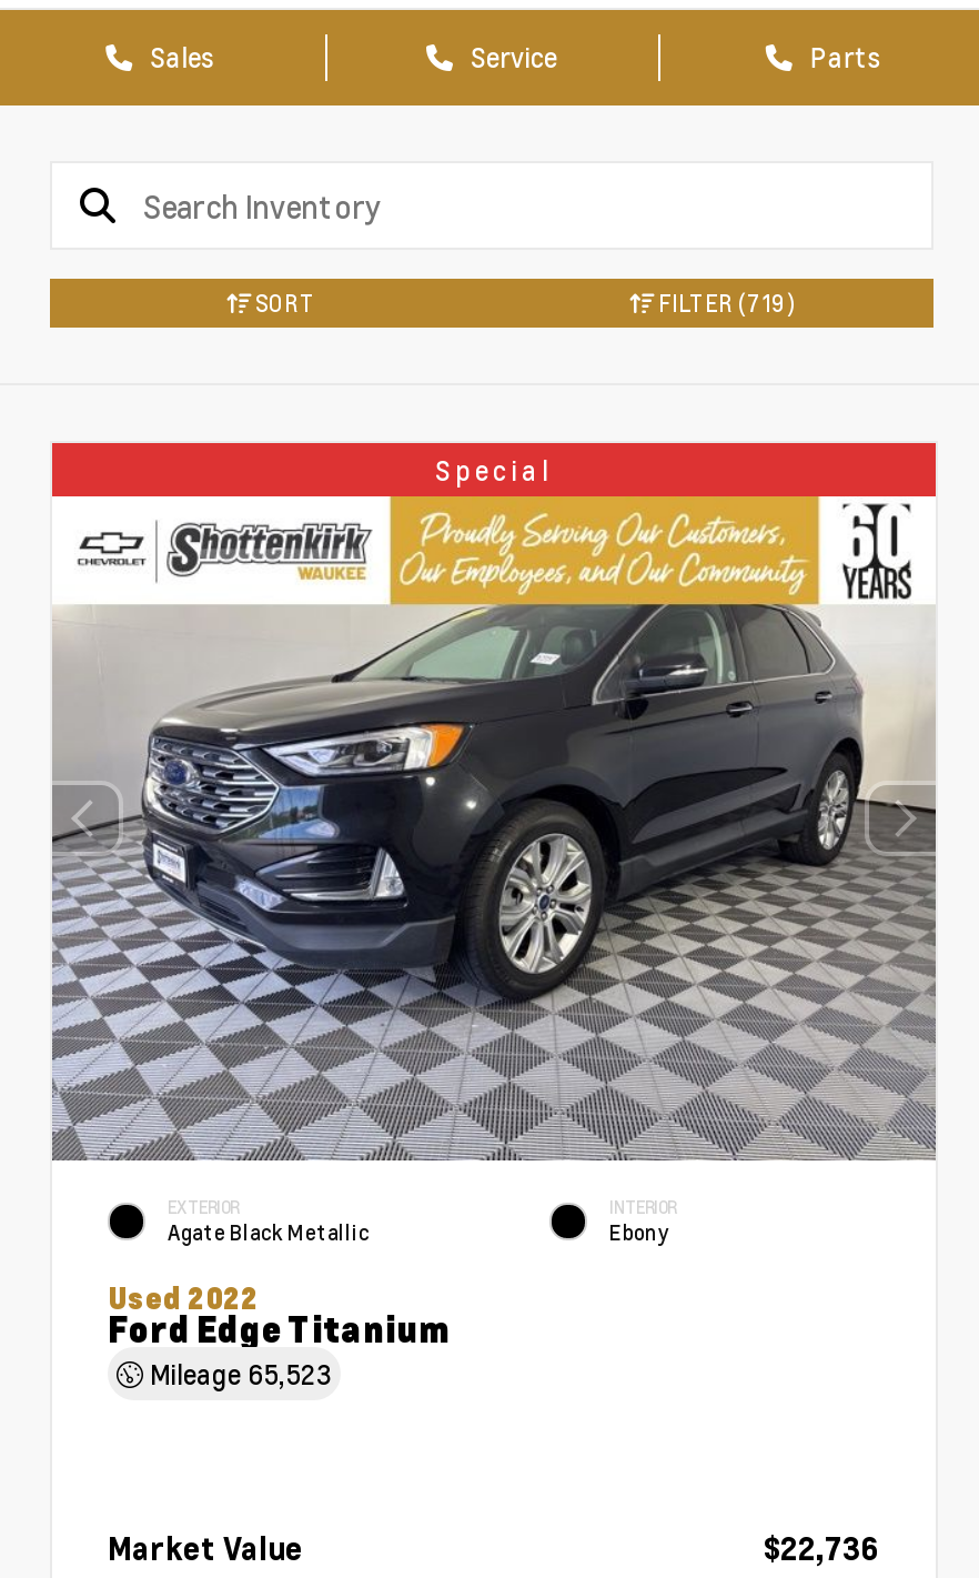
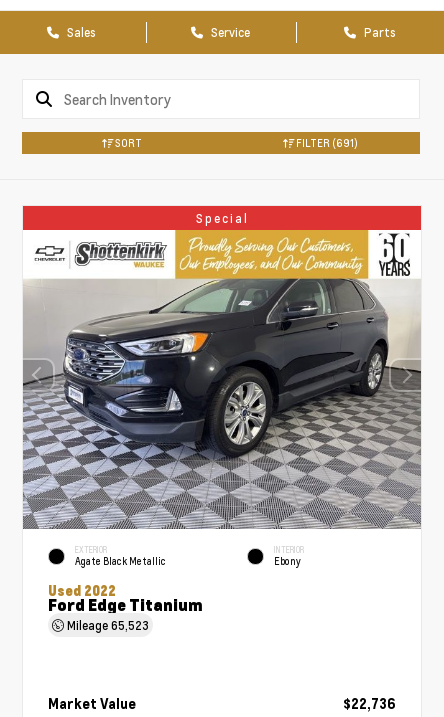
[654,287,796,318] FILTER (719) -> [294,136,358,150] FILTER (691)

